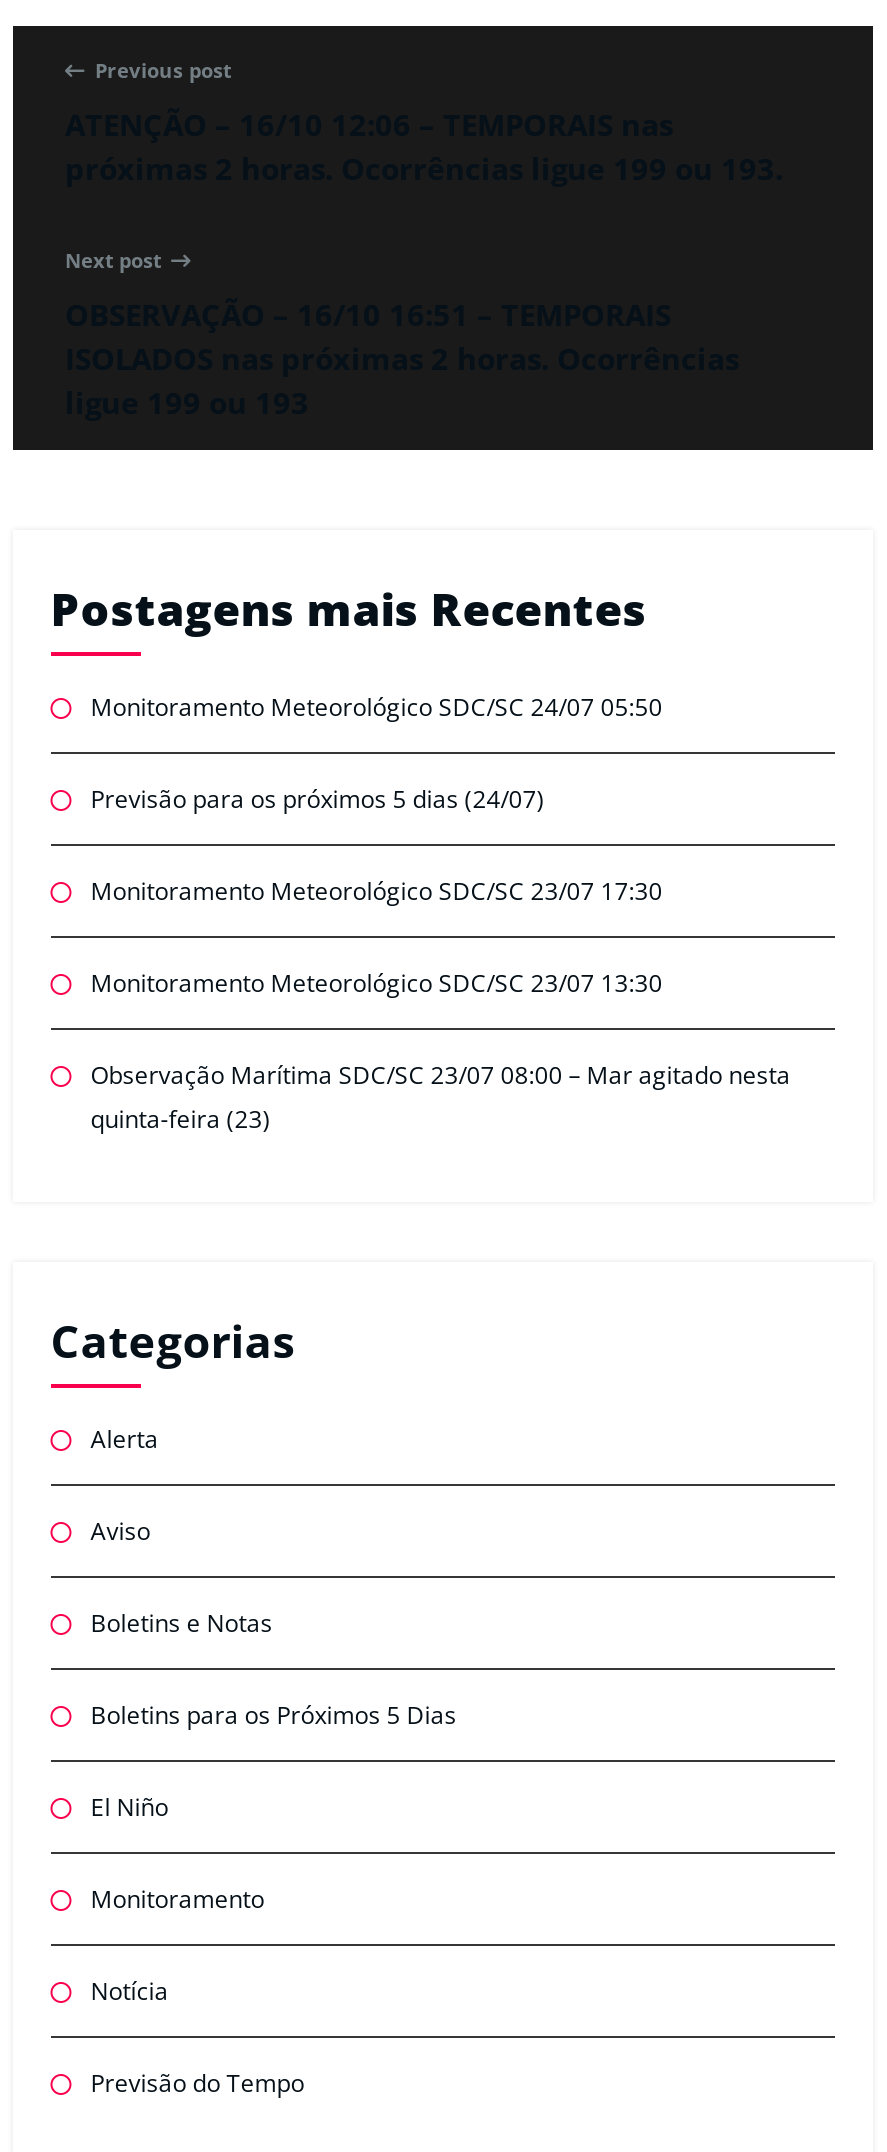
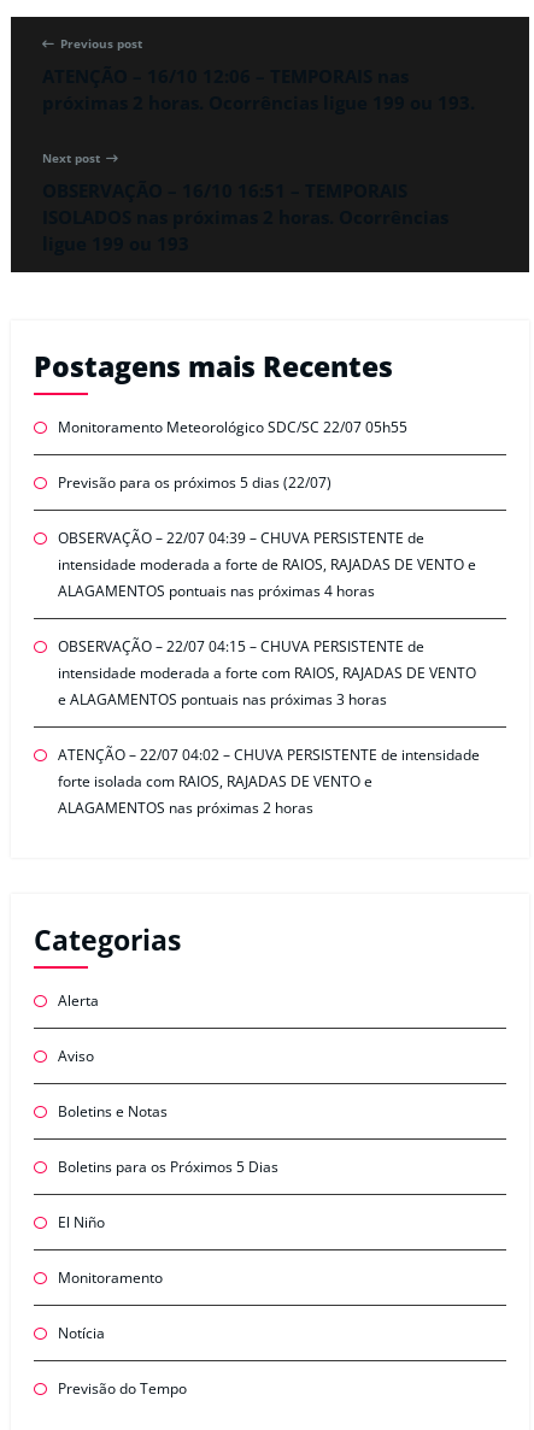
[91,691,663,725] Monitoramento Meteorológico SDC/SC 24/07 05:50 -> [58,416,407,437] Monitoramento Meteorológico SDC/SC 22/07 05h55
[91,783,545,817] Previsão para os próximos 5 dias (24/07) -> [58,472,331,492] Previsão para os próximos 5 dias (22/07)
[91,875,663,909] Monitoramento Meteorológico SDC/SC 23/07 17:30 -> [58,527,476,601] OBSERVAÇÃO – 22/07 04:39 – CHUVA PERSISTENTE de | intensidade moderada a forte de RAIOS, RAJADAS DE VENTO e | ALAGAMENTOS pontuais nas próximas 4 horas
[91,967,663,1001] Monitoramento Meteorológico SDC/SC 23/07 13:30 -> [58,636,476,709] OBSERVAÇÃO – 22/07 04:15 – CHUVA PERSISTENTE de | intensidade moderada a forte com RAIOS, RAJADAS DE VENTO | e ALAGAMENTOS pontuais nas próximas 3 horas
[91,1059,791,1137] Observação Marítima SDC/SC 23/07 08:00 – Mar agitado nesta | quinta-feira (23) -> [58,744,480,818] ATENÇÃO – 22/07 04:02 – CHUVA PERSISTENTE de intensidade | forte isolada com RAIOS, RAJADAS DE VENTO e | ALAGAMENTOS nas próximas 2 horas

